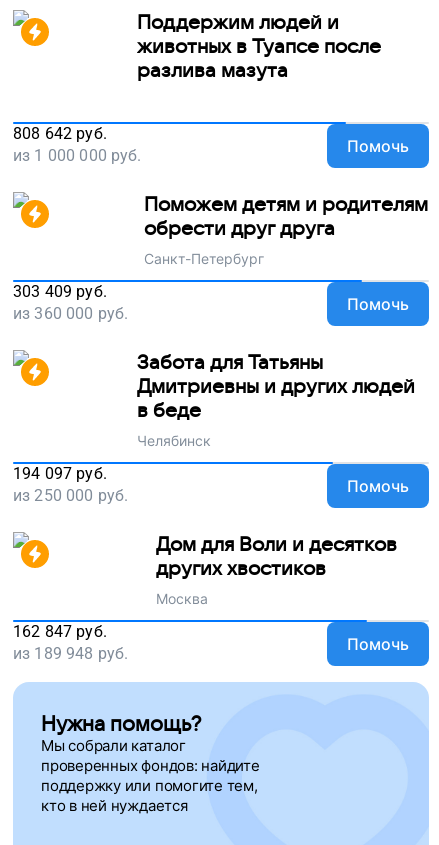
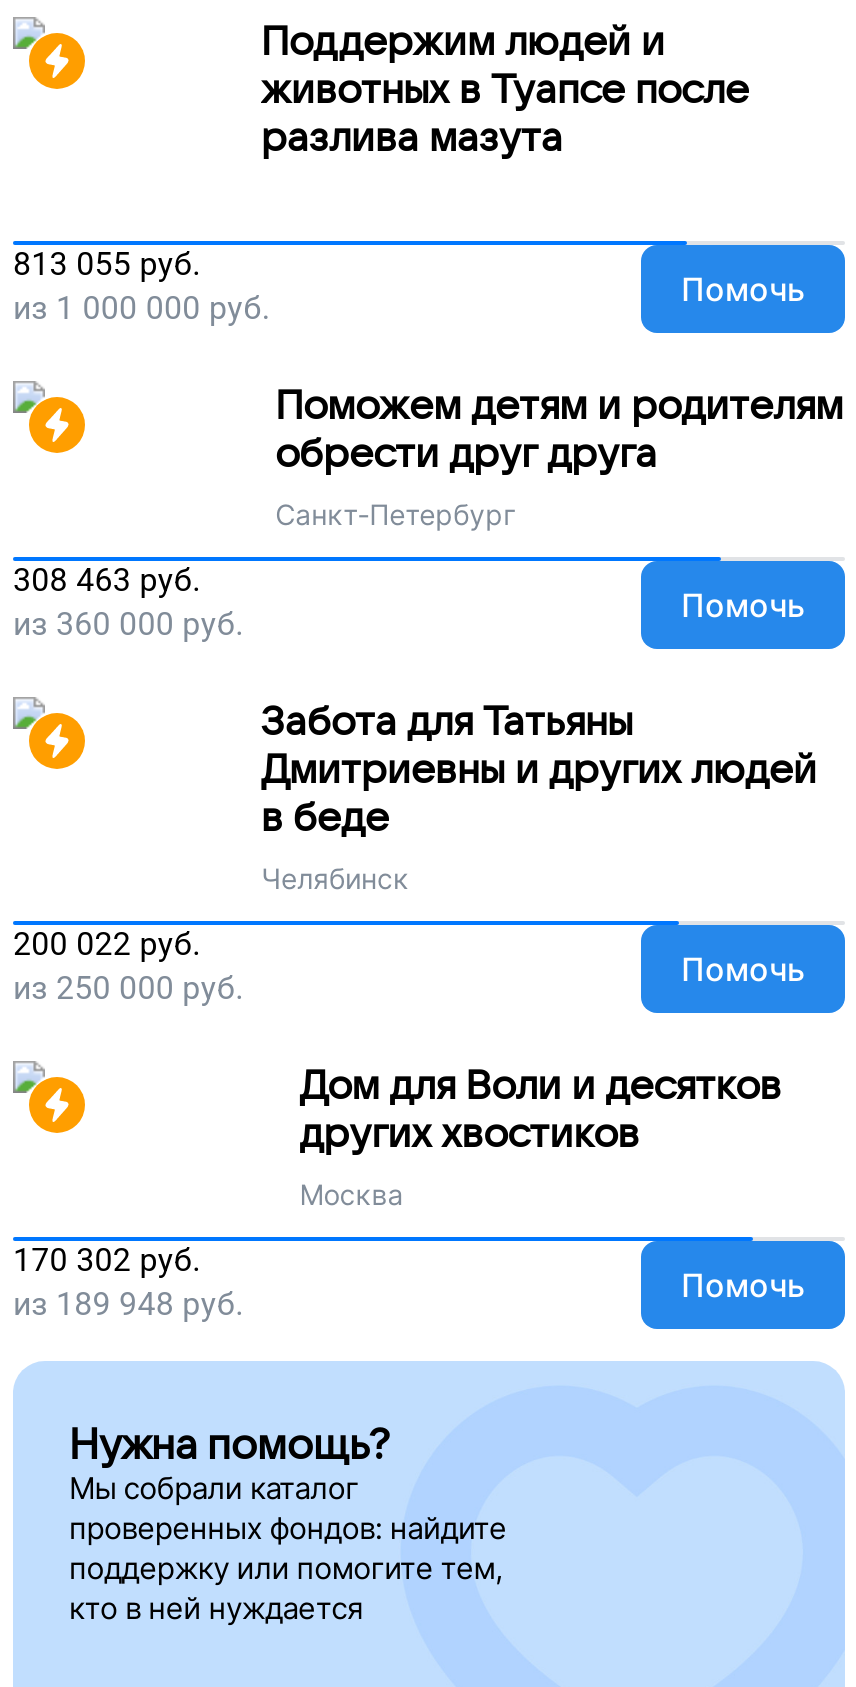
[13,124,107,143] 808 642 руб. -> [13,244,201,282] 813 055 руб.
[13,282,107,301] 303 409 руб. -> [13,560,201,598] 308 463 руб.
[13,464,107,483] 194 097 руб. -> [13,924,201,962] 200 022 руб.
[13,622,107,641] 162 847 руб. -> [13,1240,201,1278] 170 302 руб.

